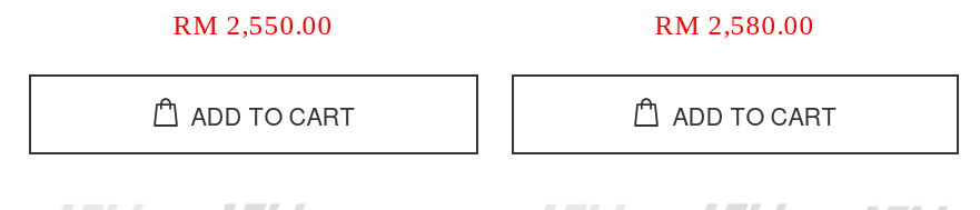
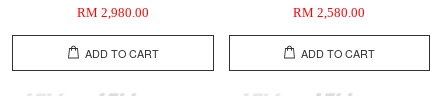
[173,10,333,41] RM 2,550.00 -> [77,6,149,20] RM 2,980.00

